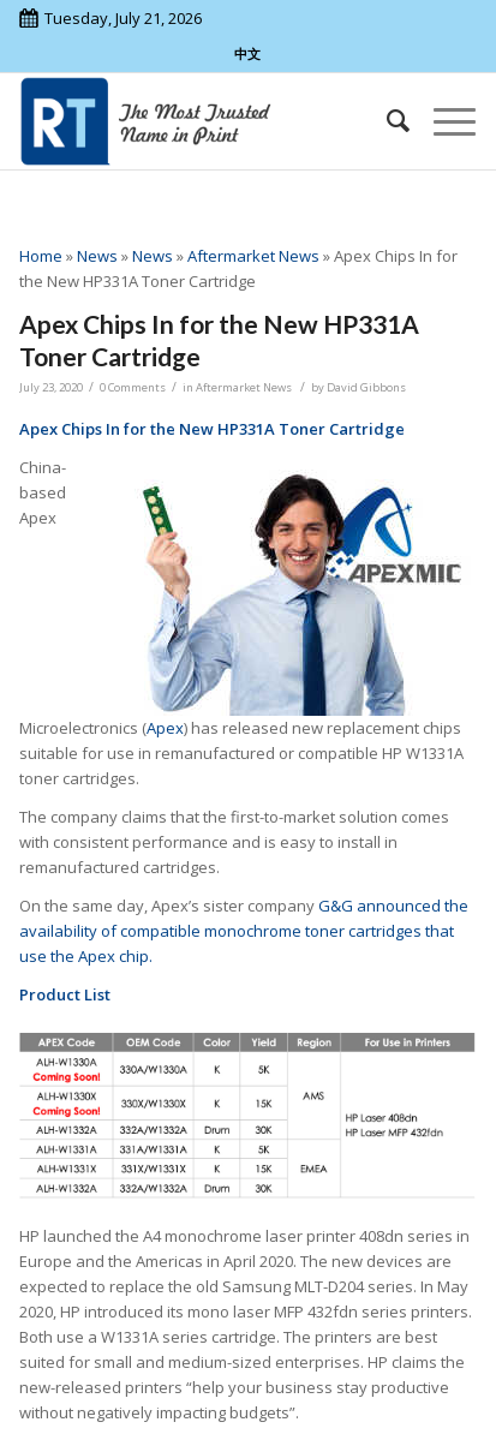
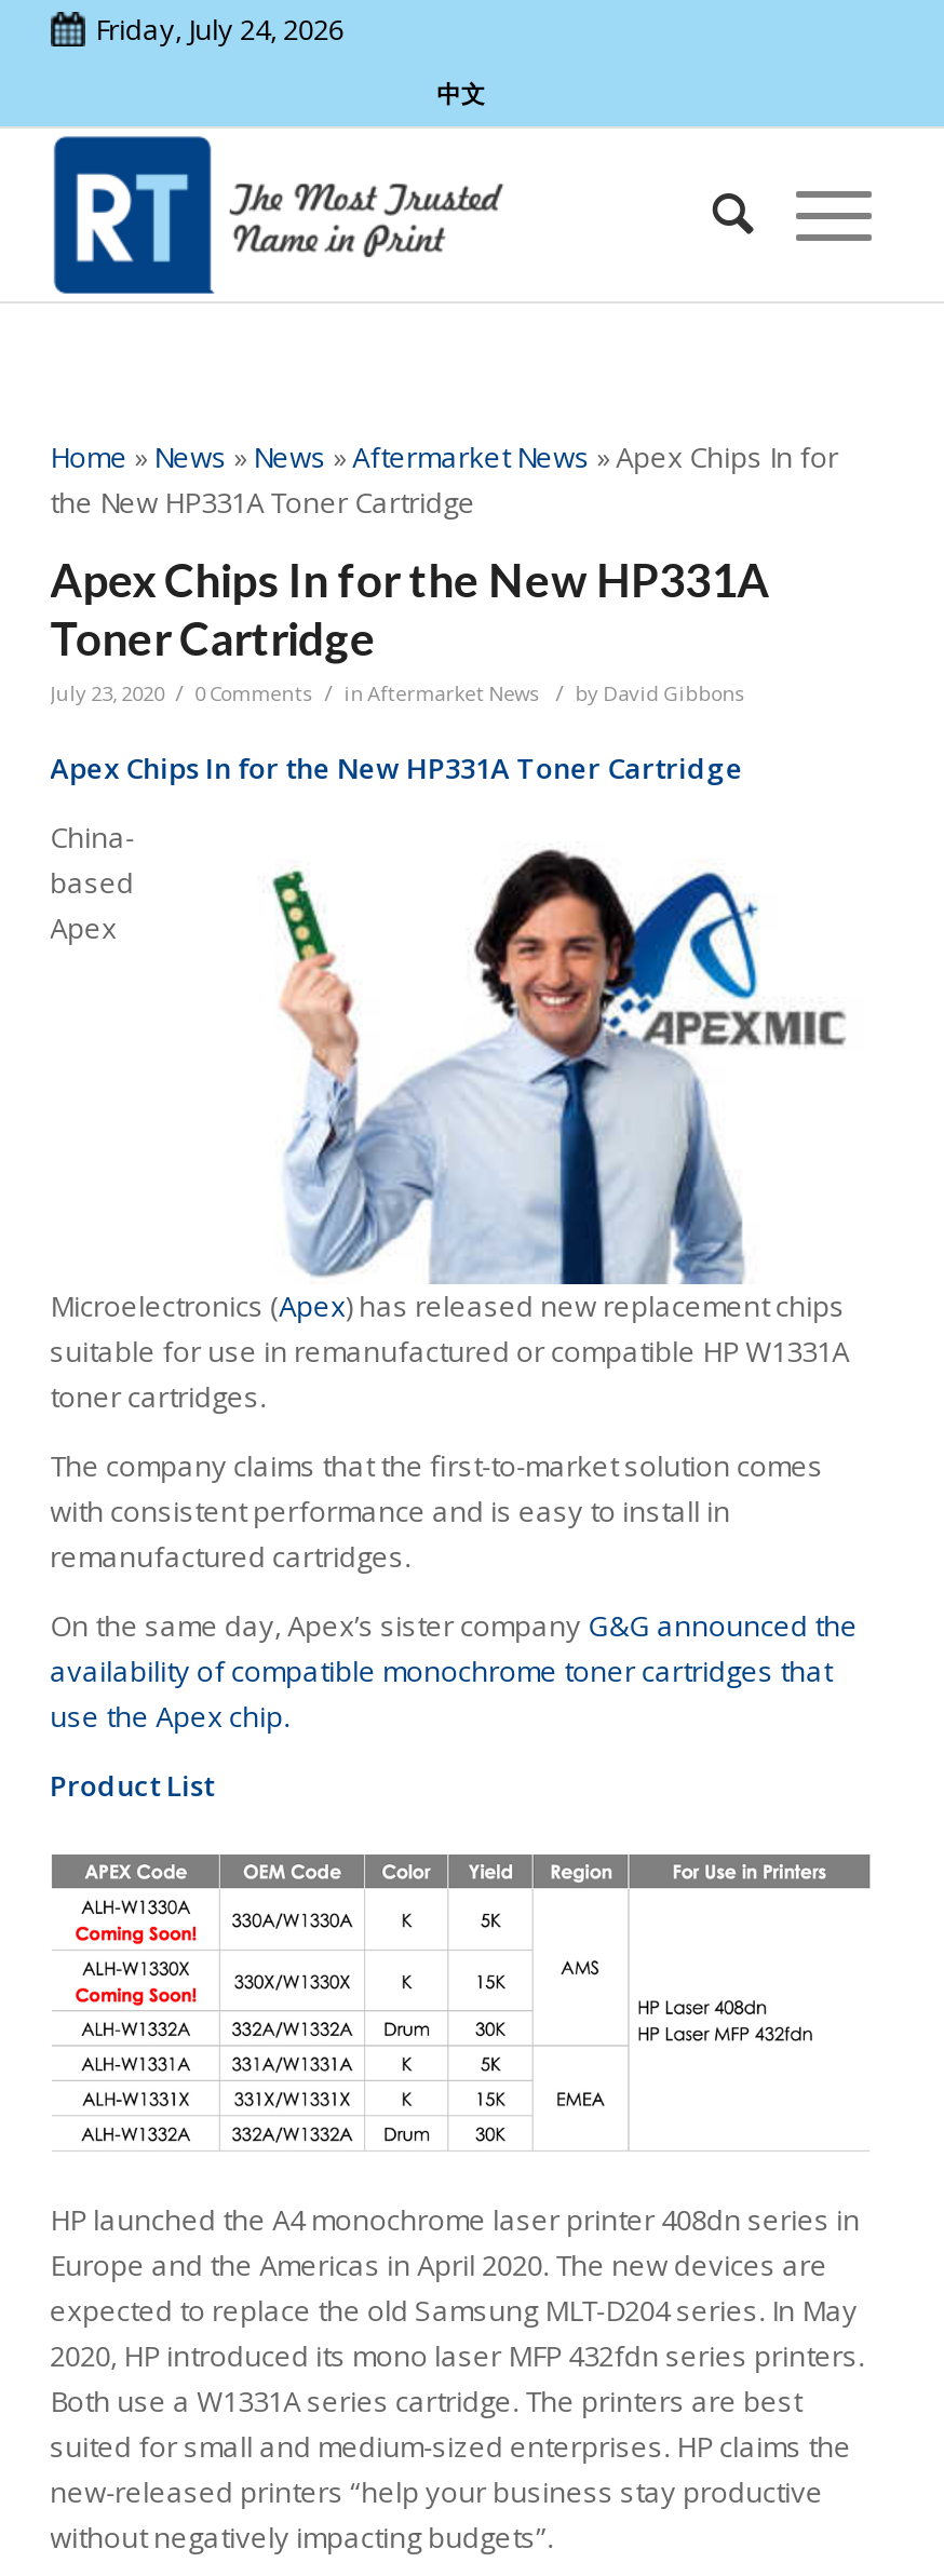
[44,7,201,29] Tuesday, July 21, 2026 -> [95,10,344,49] Friday, July 24, 2026

